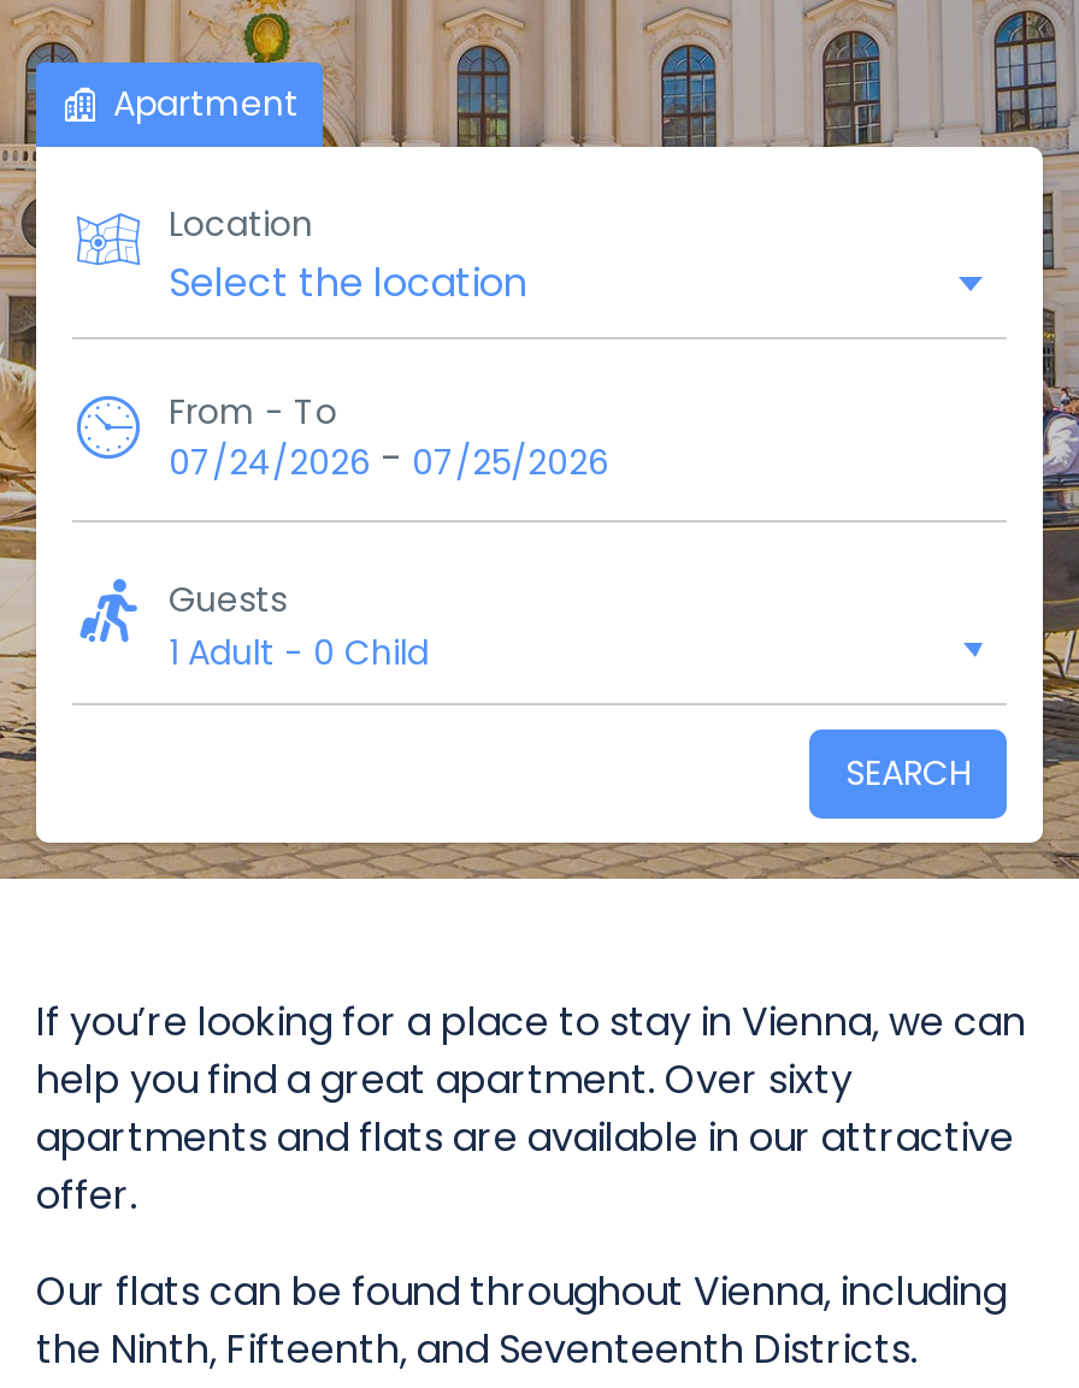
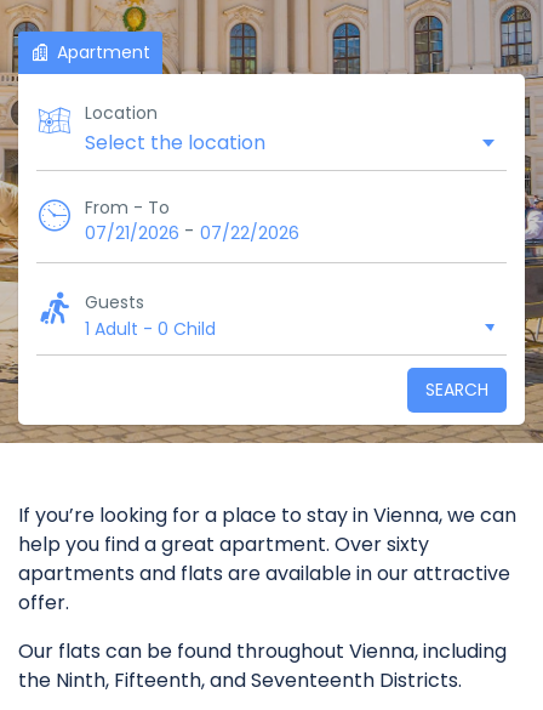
[169,431,609,486] 07/24/2026 - 07/25/2026 -> [85,217,299,245] 07/21/2026 - 07/22/2026

